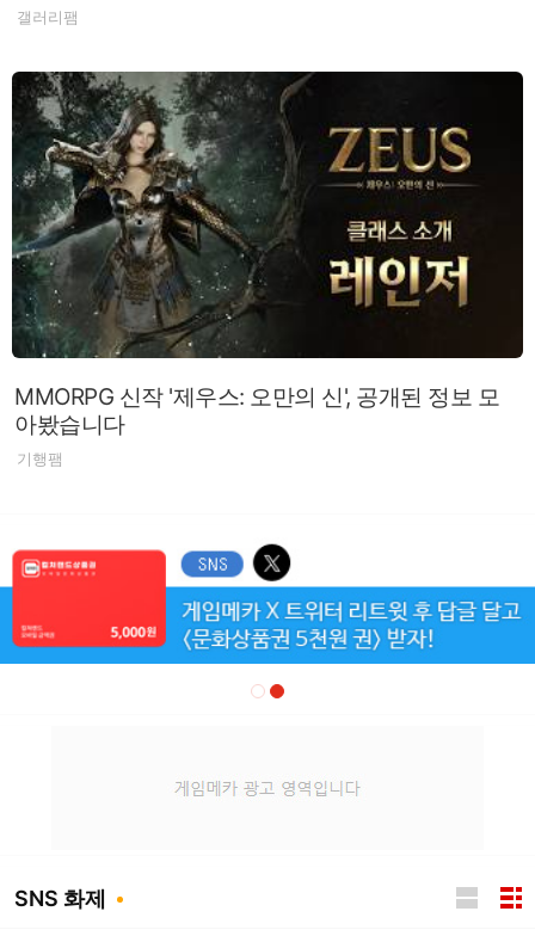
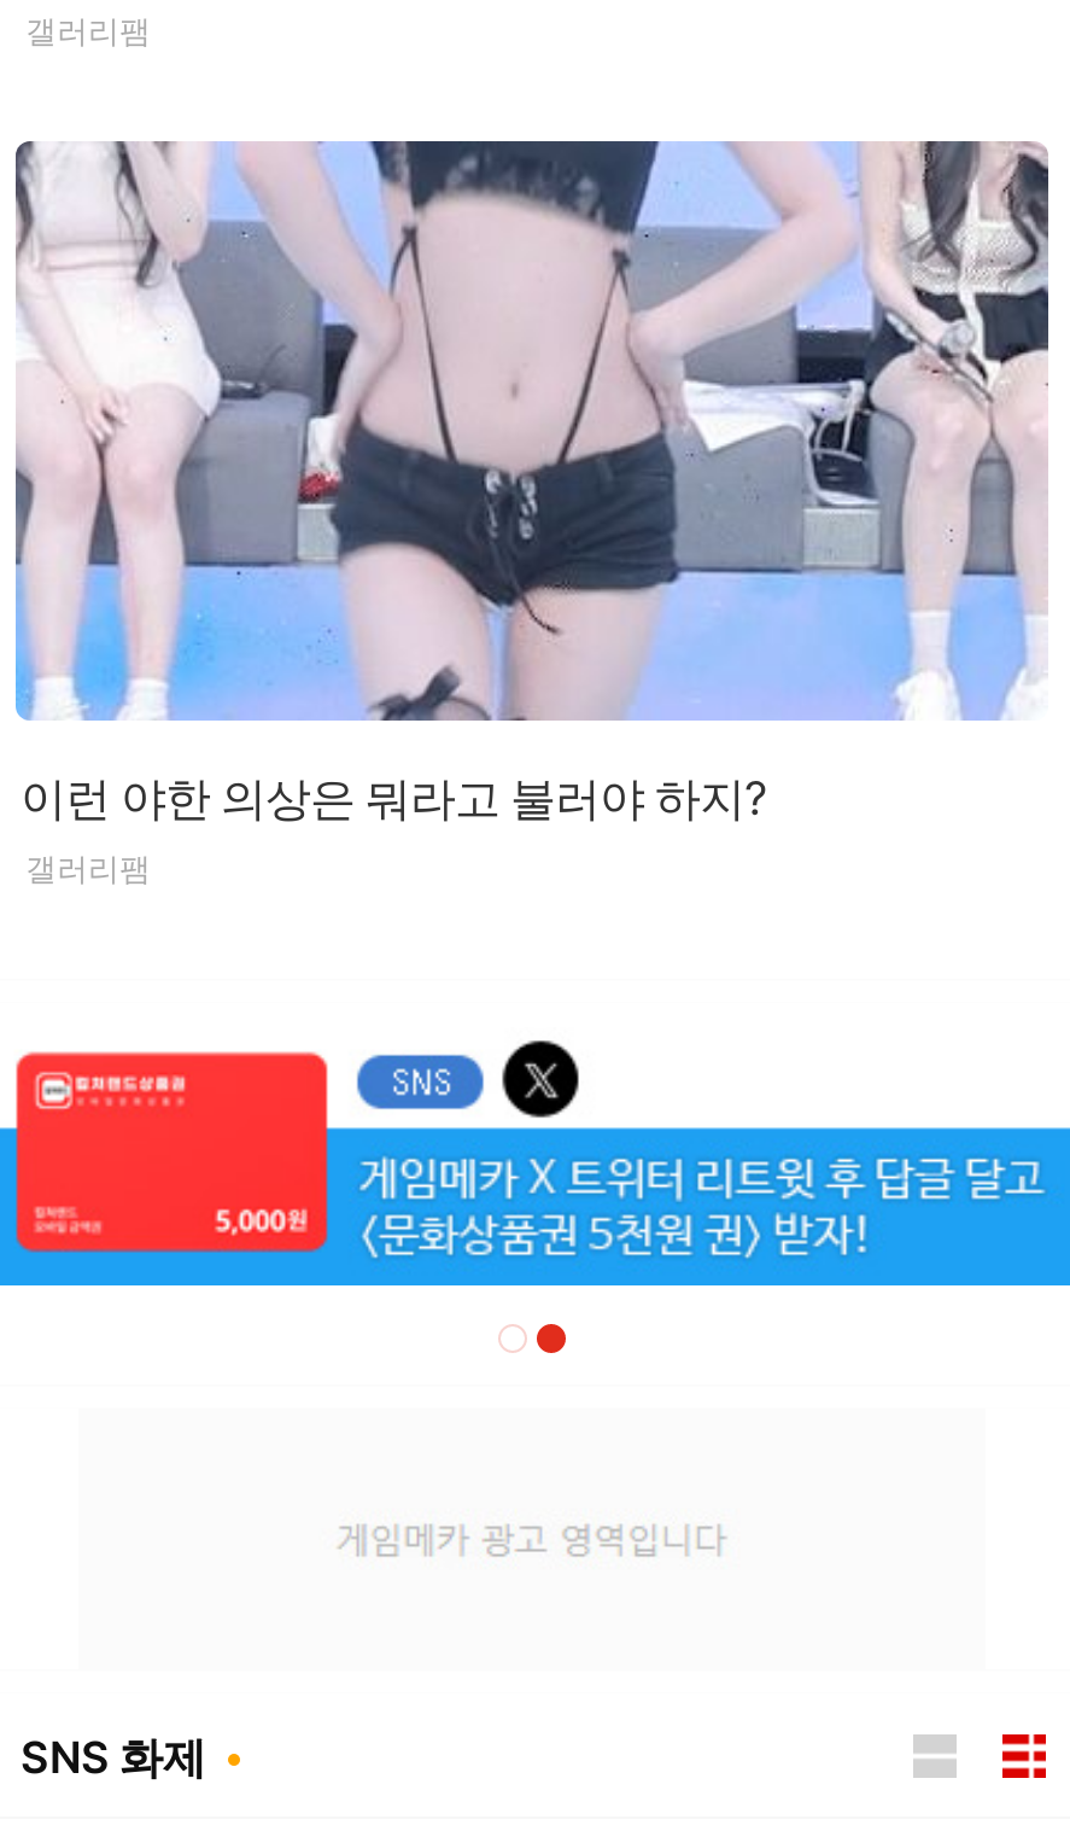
[11,70,524,469] [image] | MMORPG 신작 '제우스: 오만의 신', 공개된 정보 모 | 아봤습니다 | 기행팸 -> [13,139,1051,888] [image] | 이런 야한 의상은 뭐라고 불러야 하지? | 갤러리팸

